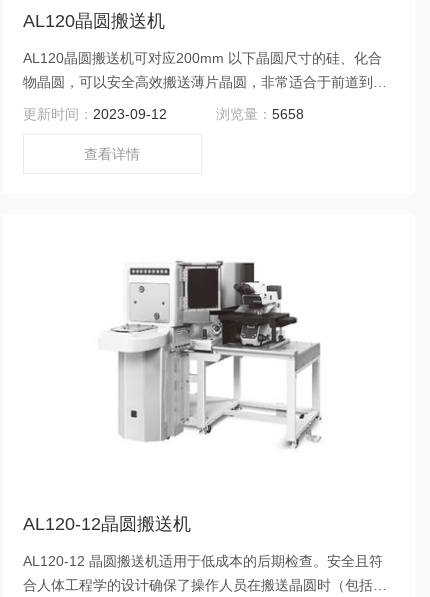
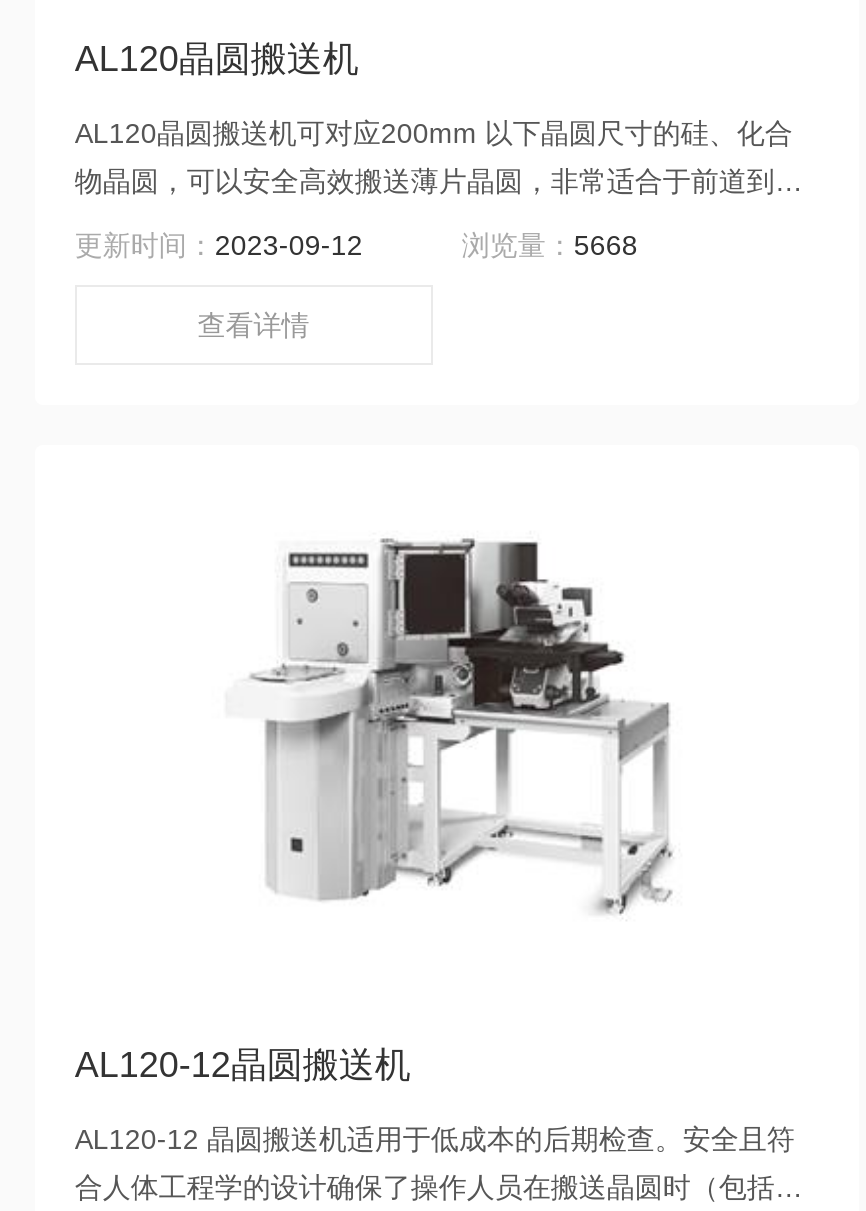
[216,106,304,122] 浏览量：5658 -> [462,229,638,261] 浏览量：5668

